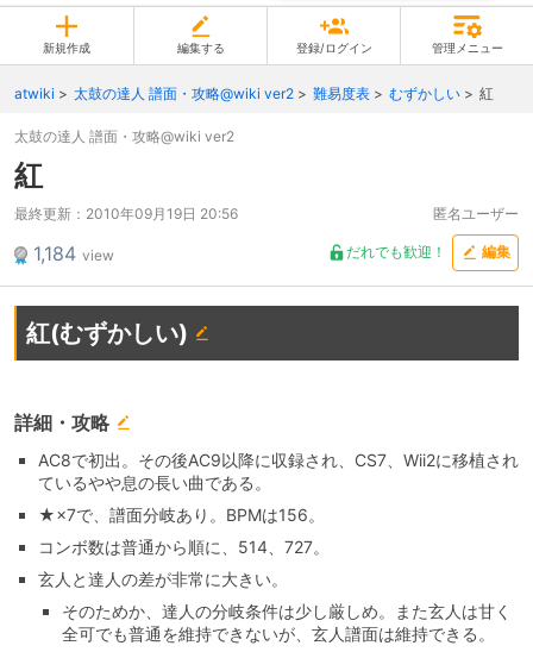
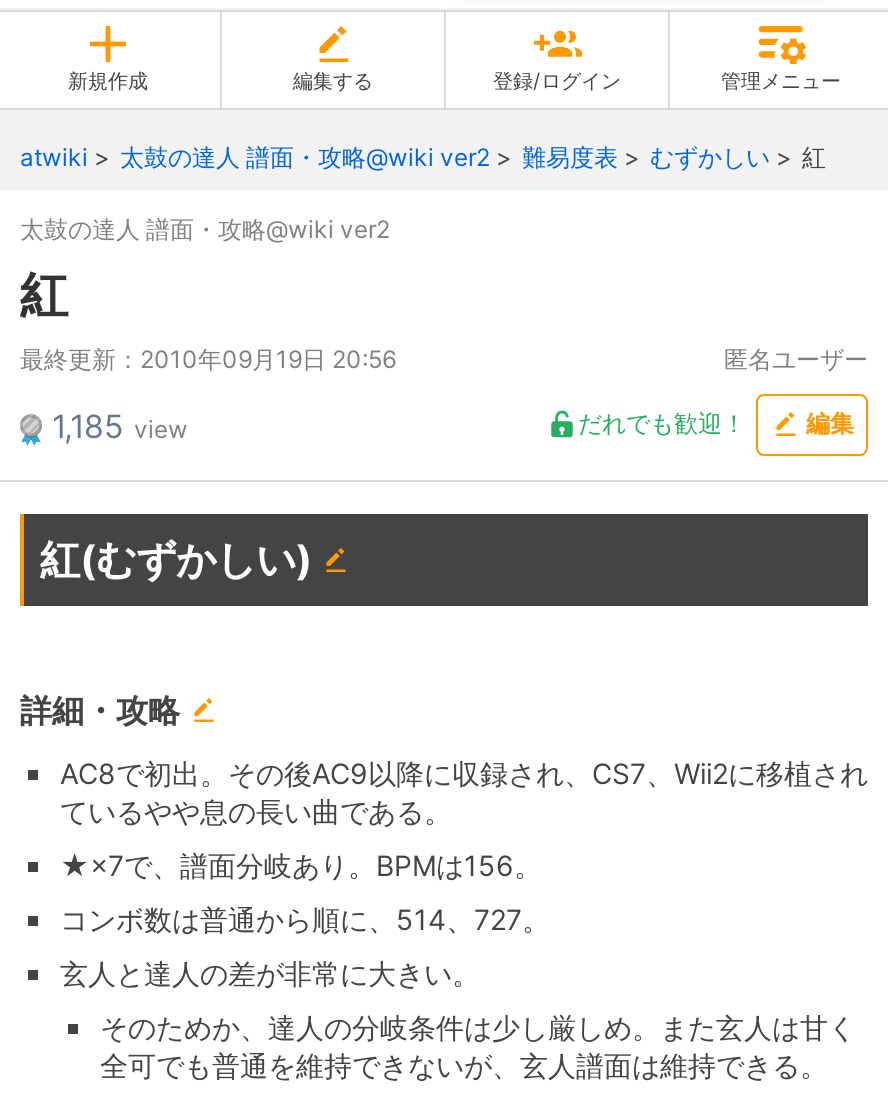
[33,241,114,265] 1,184 view -> [52,405,188,445] 1,185 view

